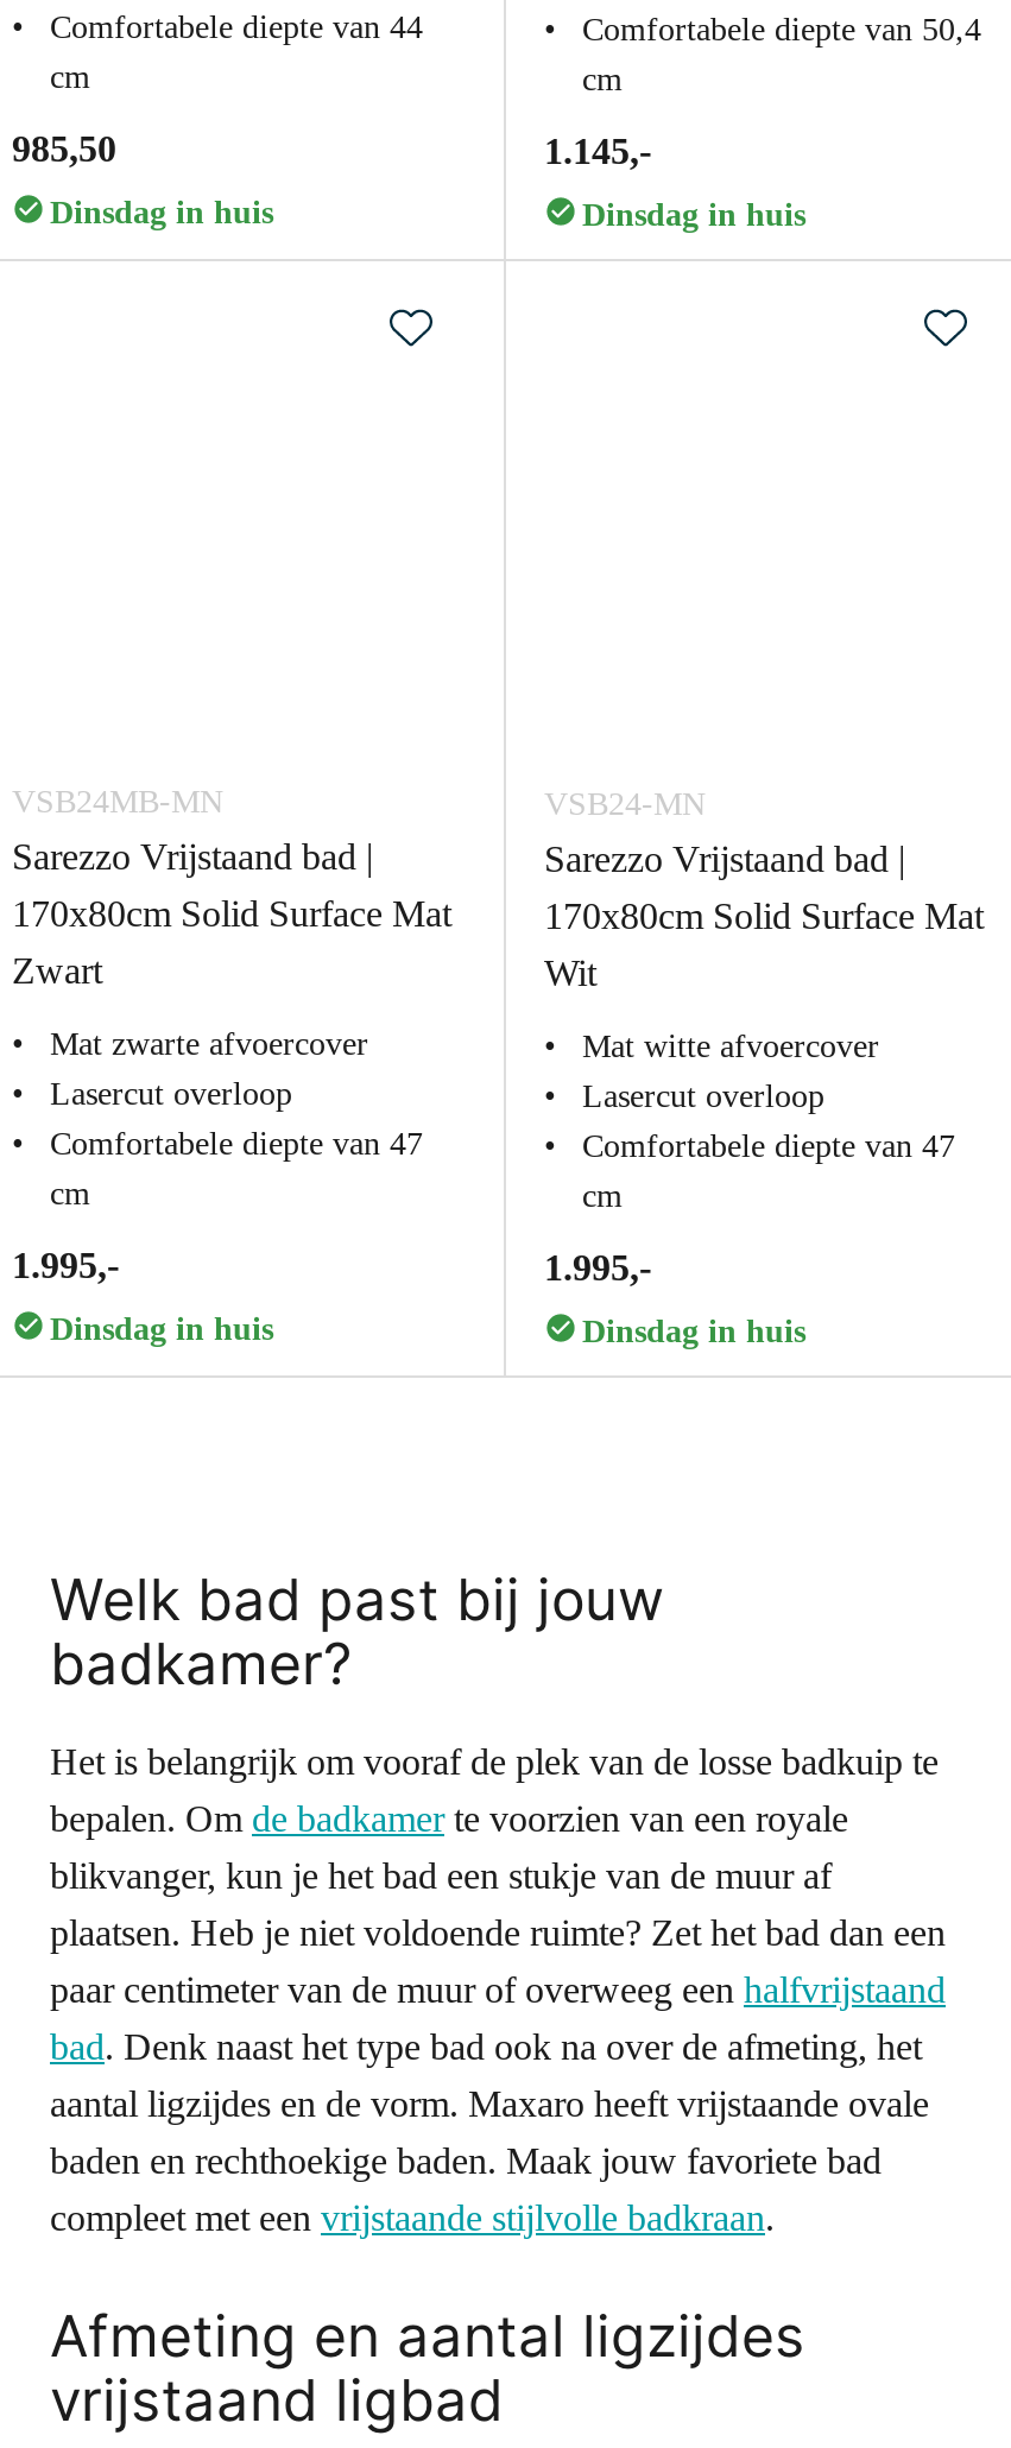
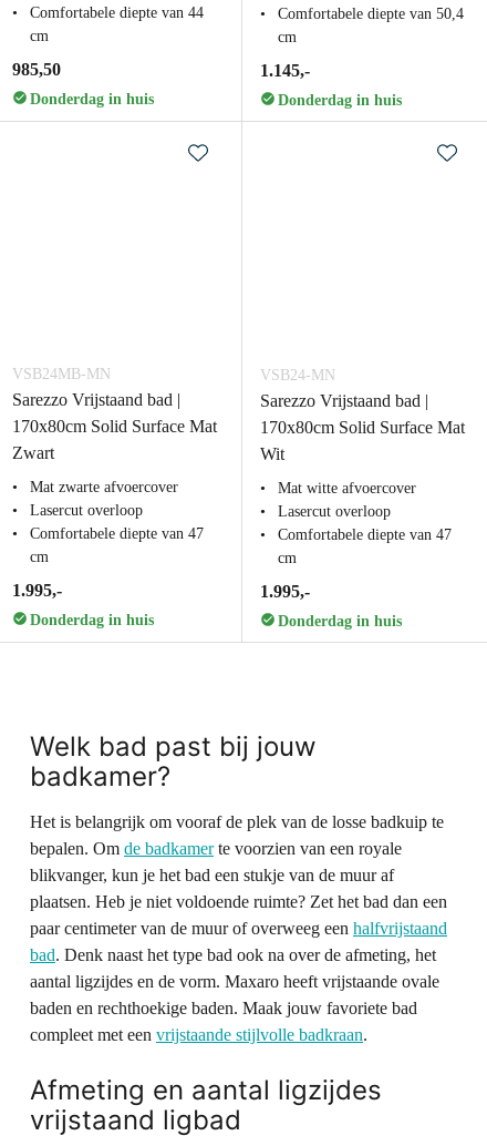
[50,195,273,230] Dinsdag in huis -> [30,91,154,108] Donderdag in huis
[582,197,805,233] Dinsdag in huis -> [278,92,402,109] Donderdag in huis
[50,1311,273,1347] Dinsdag in huis -> [30,612,154,628] Donderdag in huis
[582,1314,805,1349] Dinsdag in huis -> [278,613,402,630] Donderdag in huis

